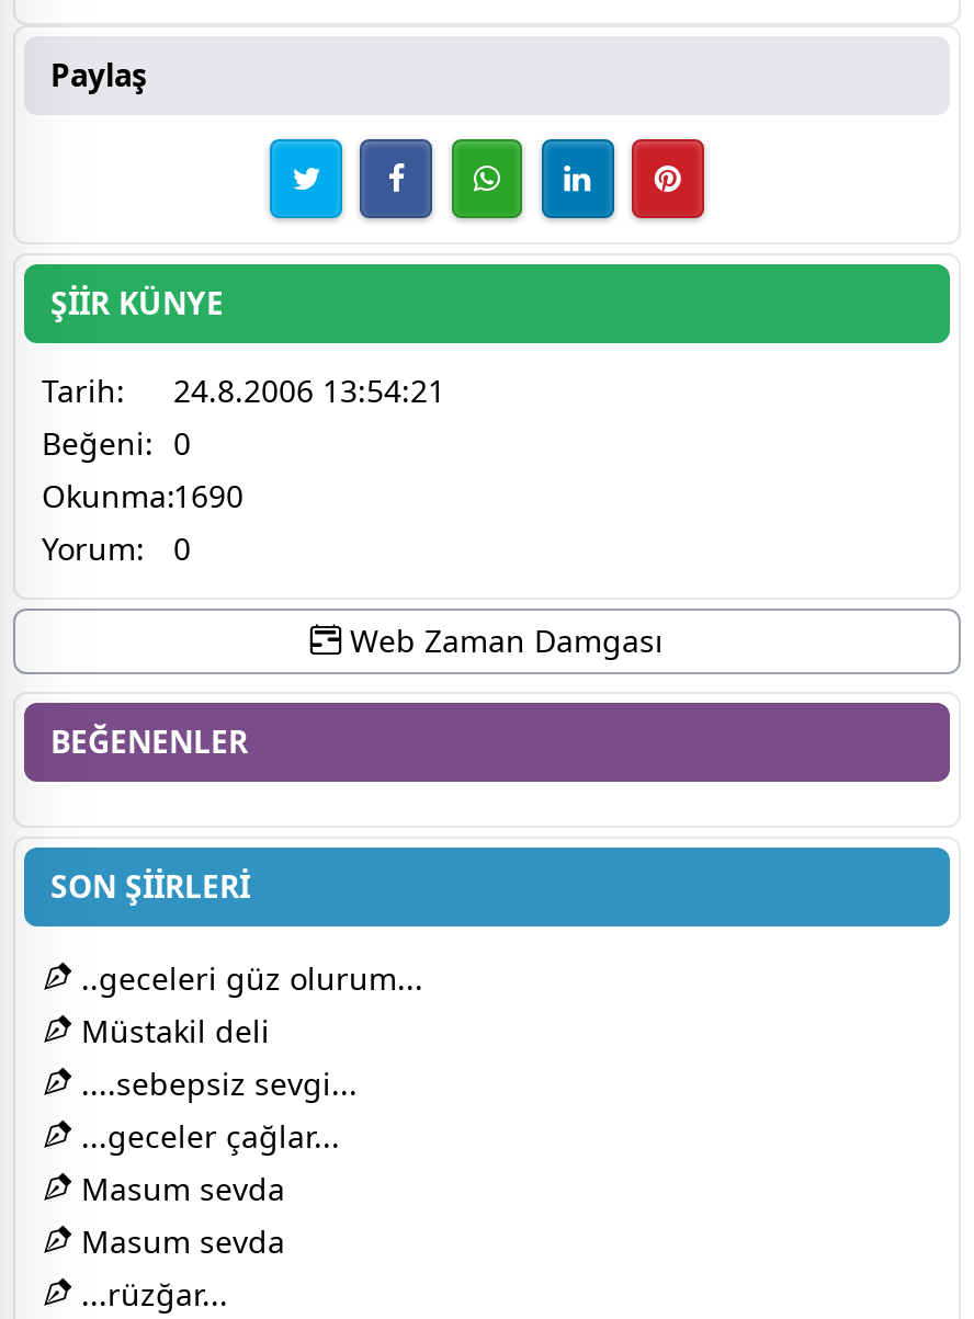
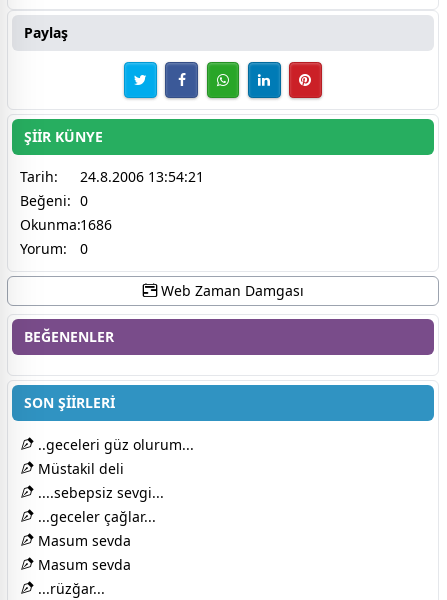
[42,474,243,515] Okunma:1690 -> [20,214,112,233] Okunma:1686

